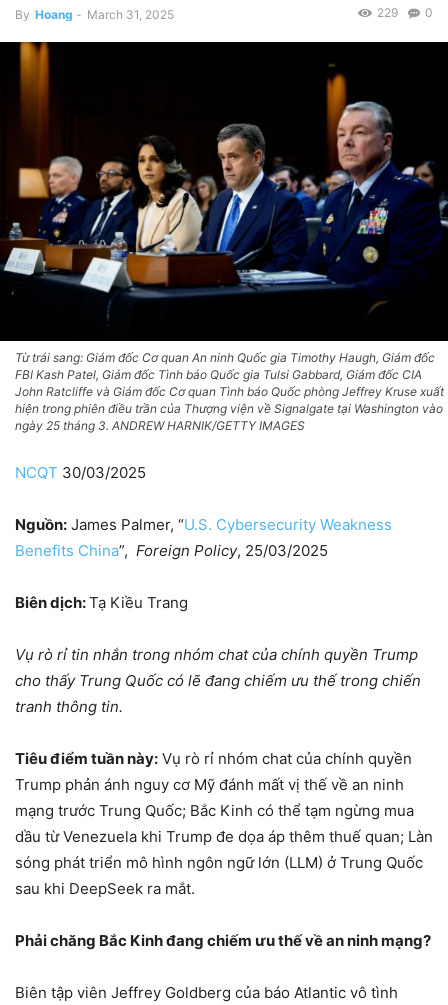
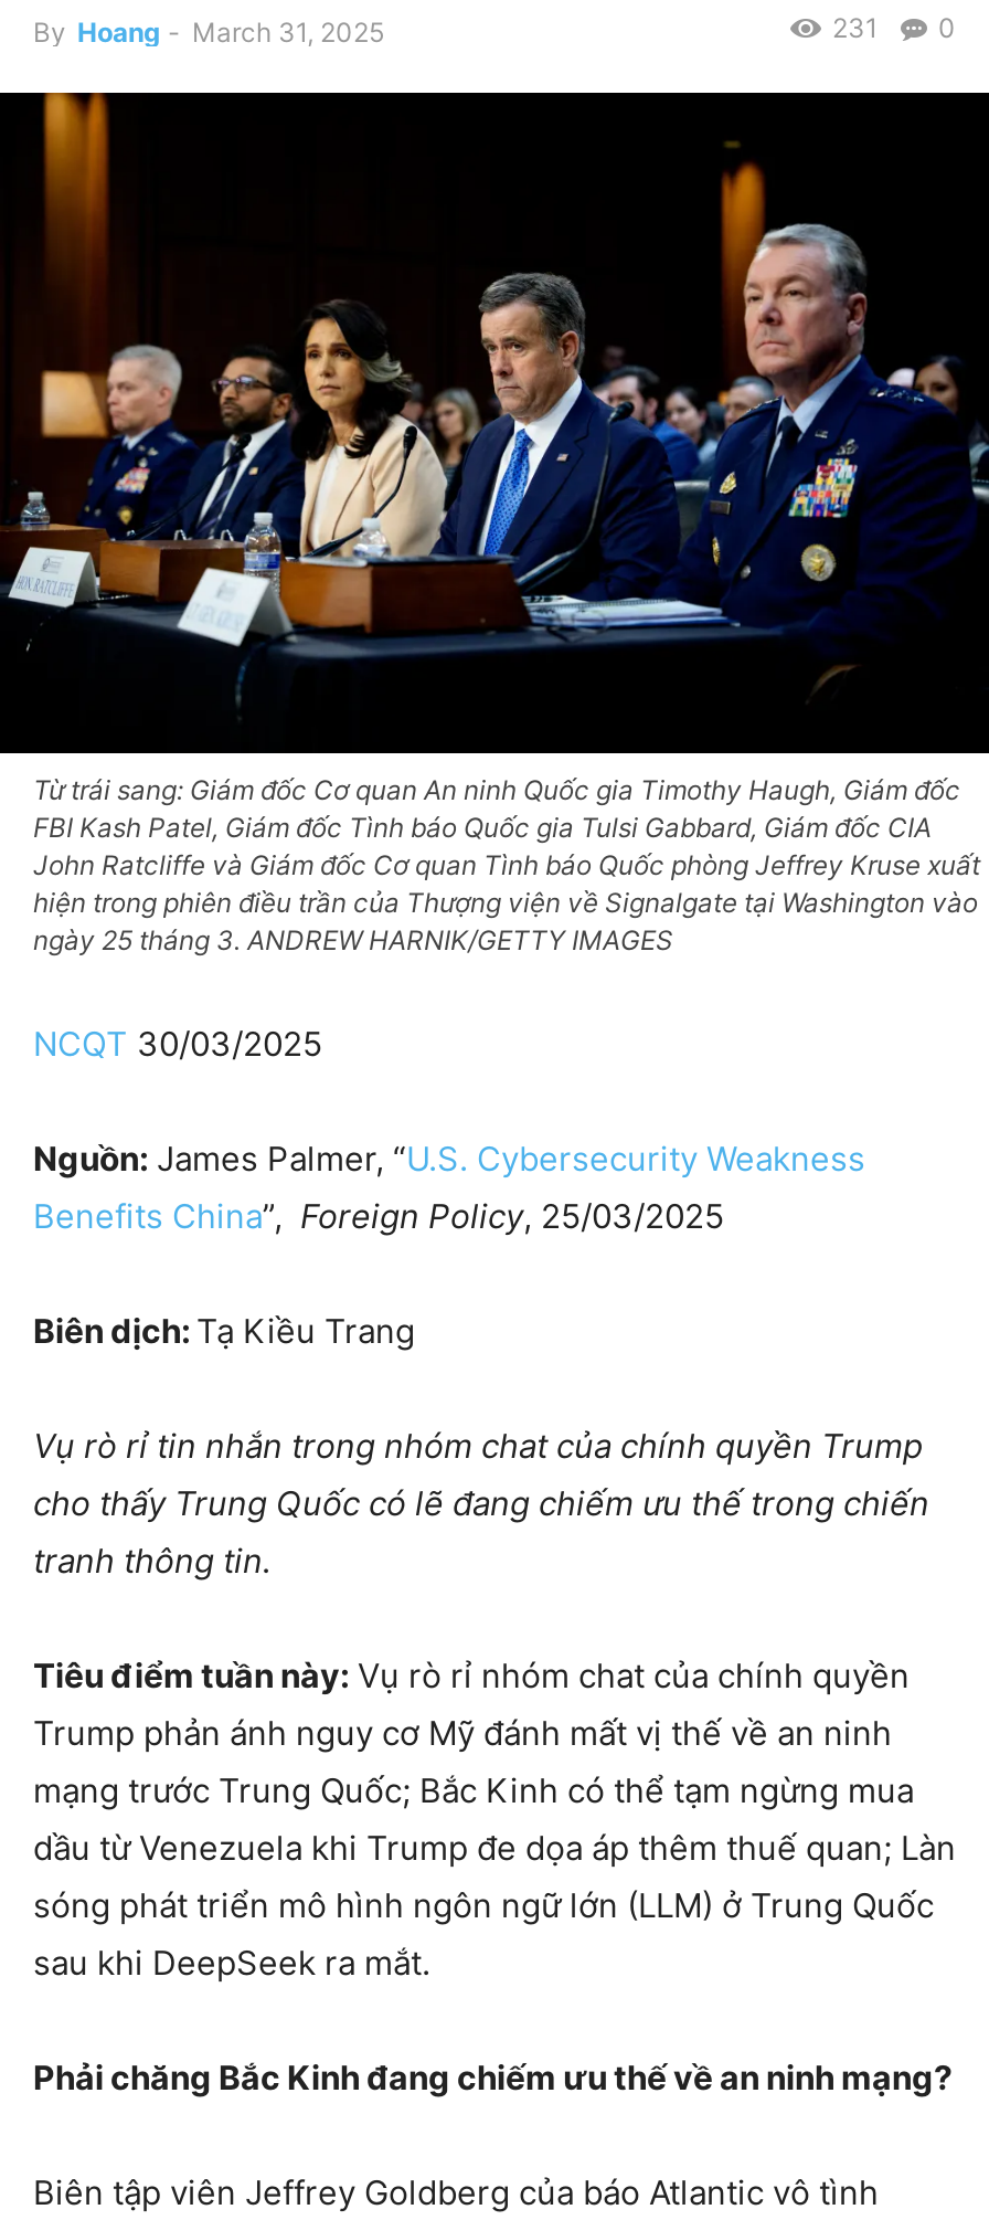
[377,5,433,20] 229 0 -> [832,11,956,44] 231 0

